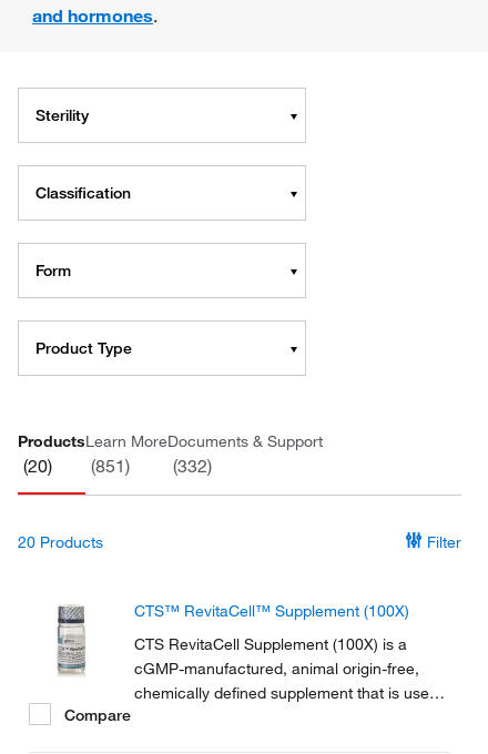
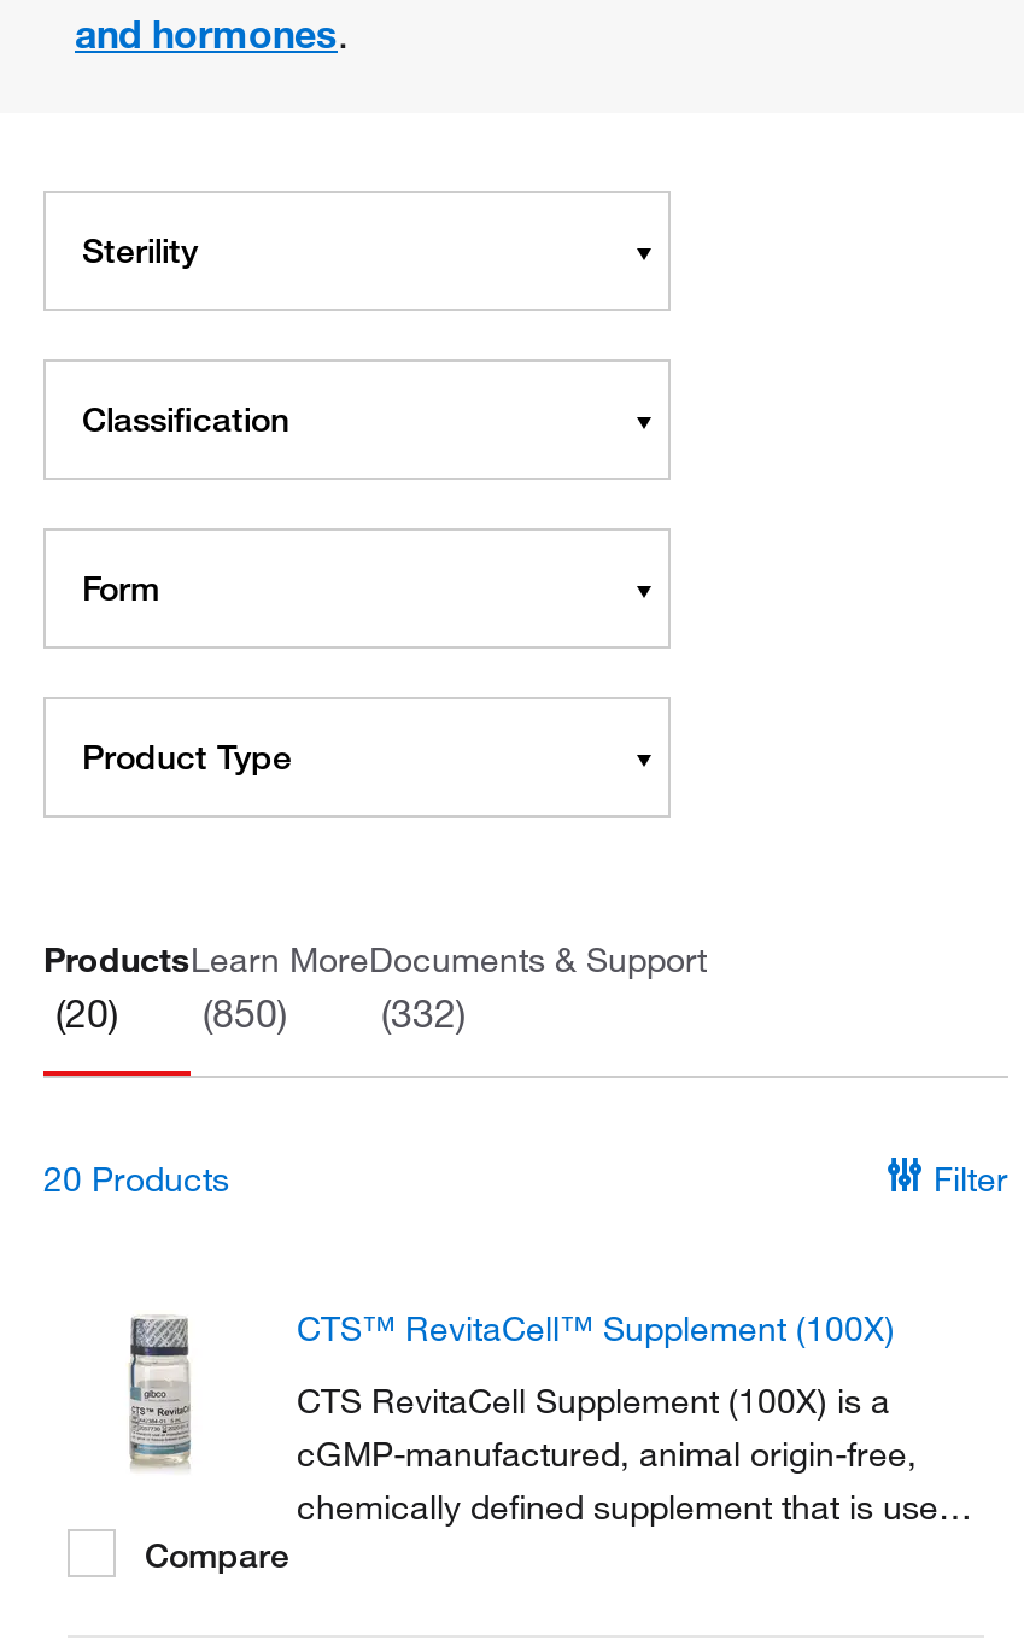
[23,455,212,477] (20) (851) (332) -> [55,989,466,1037] (20) (850) (332)

